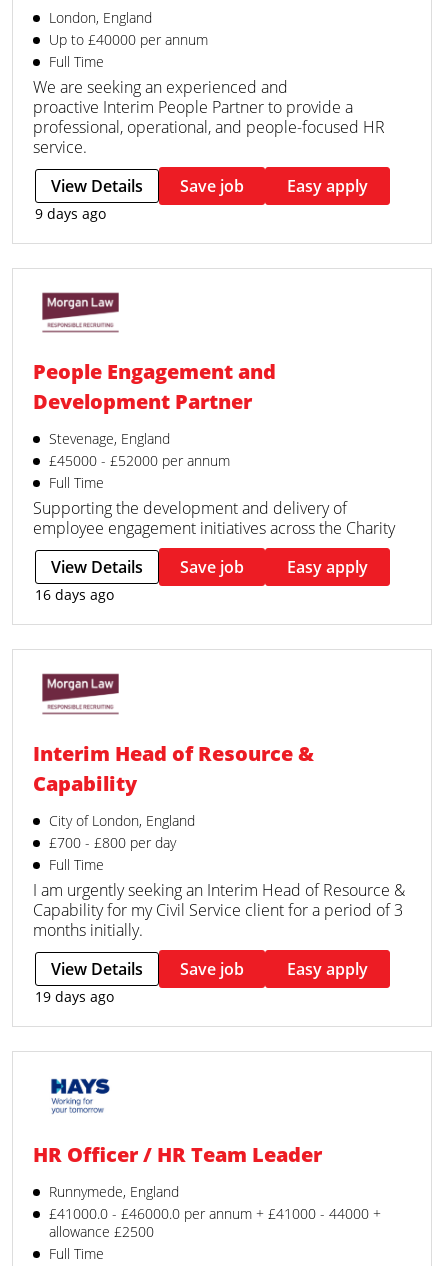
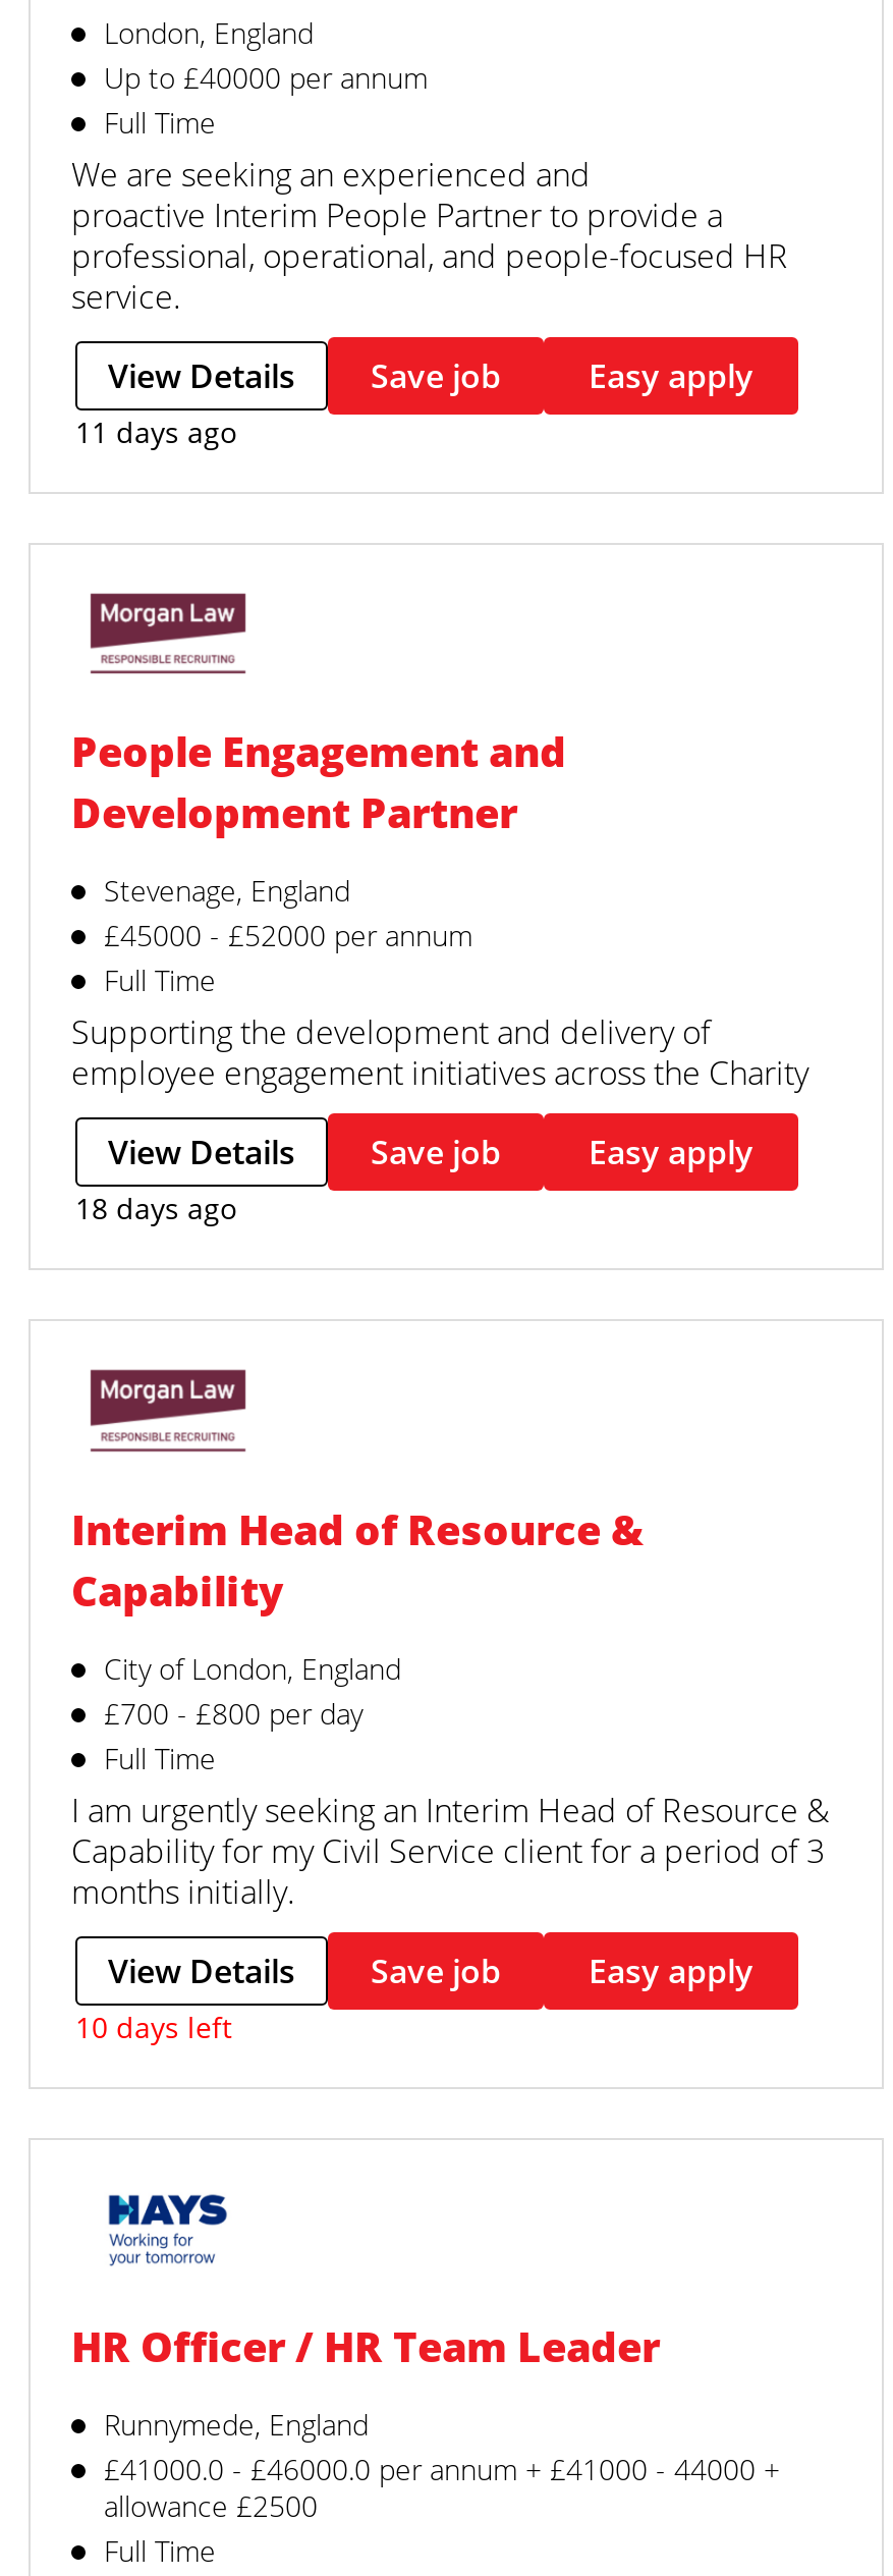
[35,204,106,223] 9 days ago -> [75,413,236,452] 11 days ago
[35,585,114,604] 16 days ago -> [75,1190,236,1228] 18 days ago
[35,986,114,1005] 19 days ago -> [75,2007,232,2045] 10 days left

